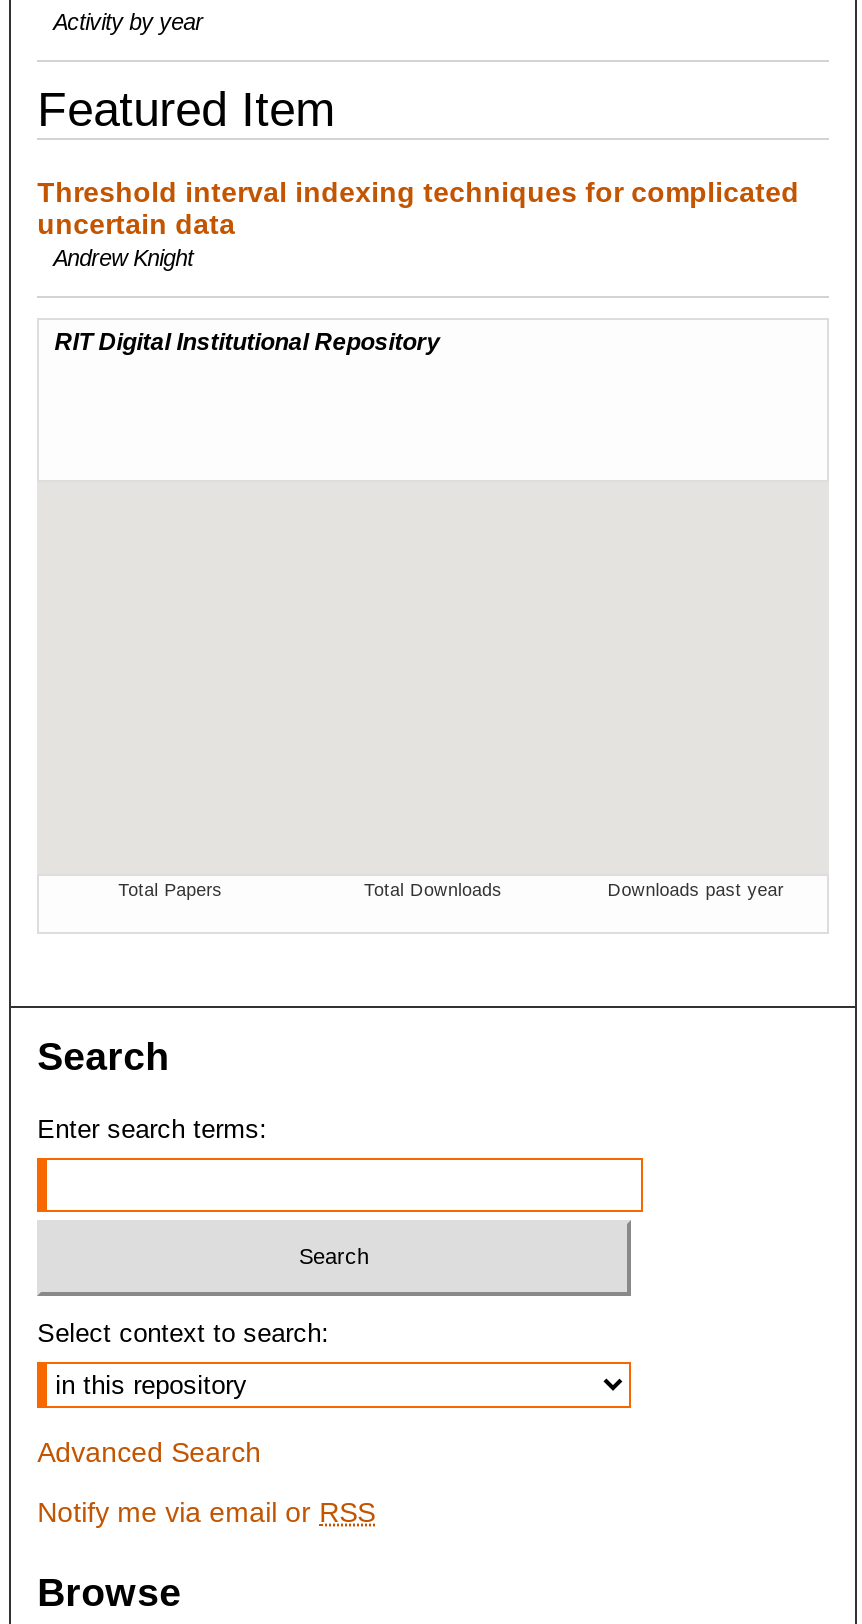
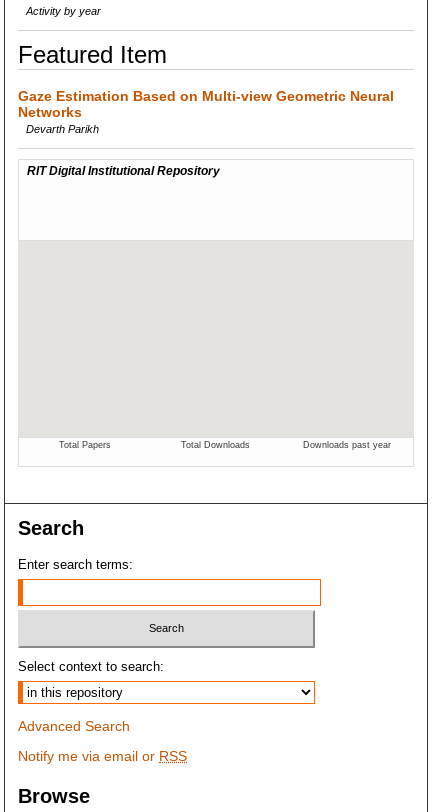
[37,176,799,270] Threshold interval indexing techniques for complicated | uncertain data | Andrew Knight -> [18,88,394,135] Gaze Estimation Based on Multi-view Geometric Neural | Networks | Devarth Parikh

